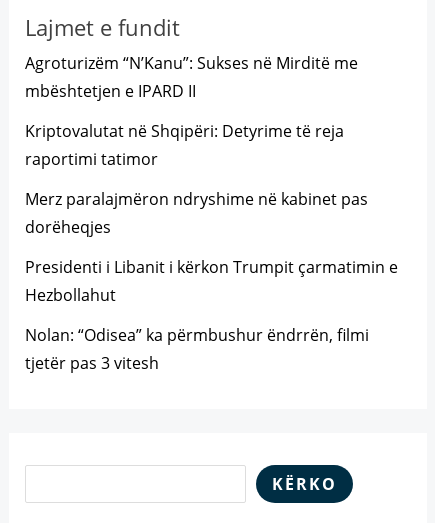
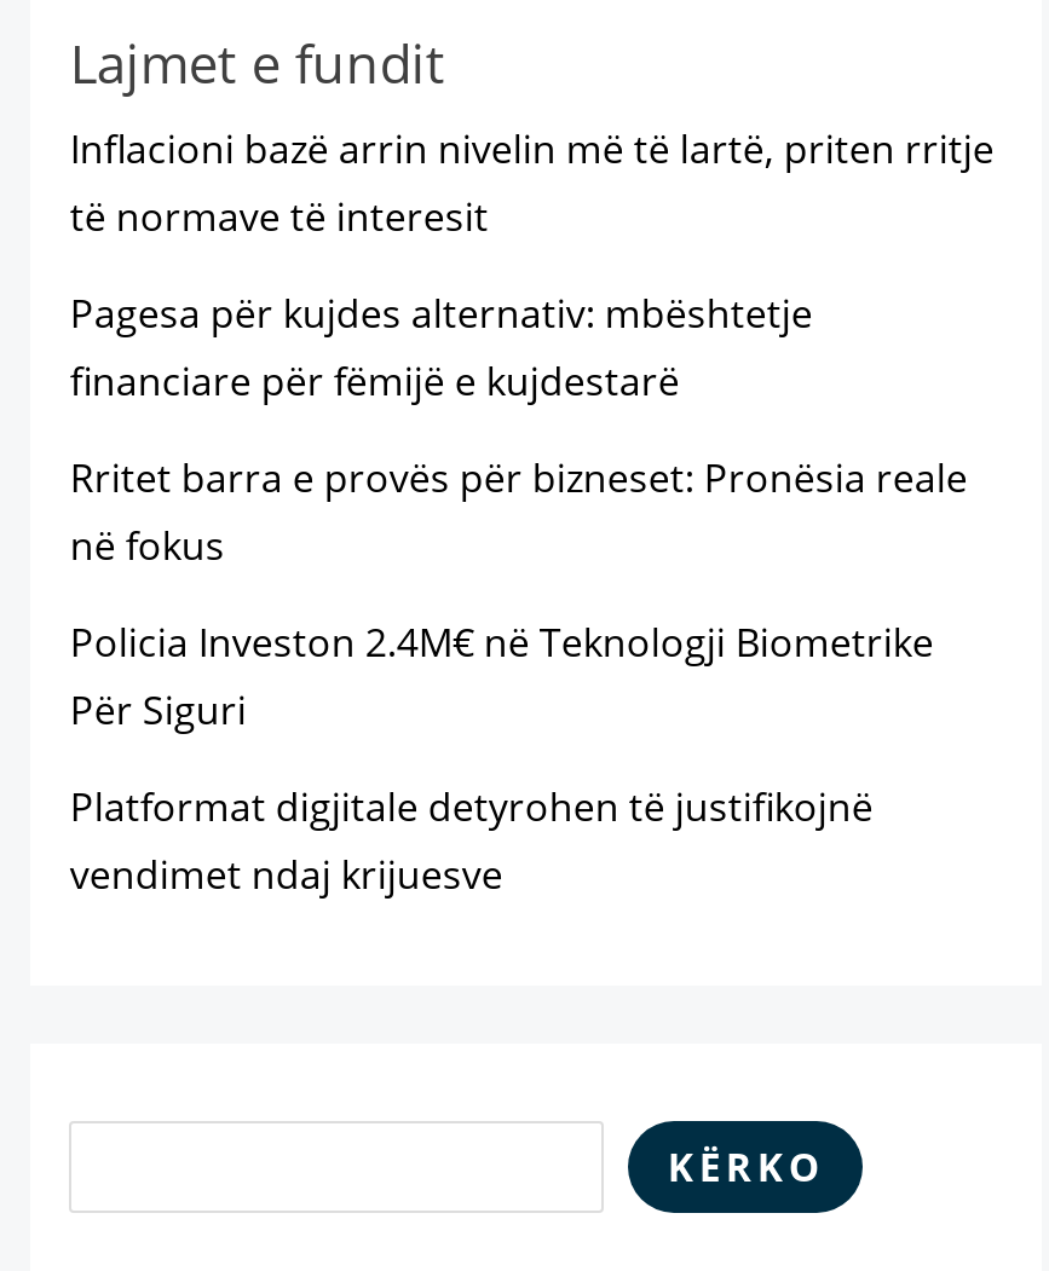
[25,52,358,102] Agroturizëm “N’Kanu”: Sukses në Mirditë me | mbështetjen e IPARD II -> [70,121,994,242] Inflacioni bazë arrin nivelin më të lartë, priten rritje | të normave të interesit
[25,120,344,170] Kriptovalutat në Shqipëri: Detyrime të reja | raportimi tatimor -> [70,286,813,407] Pagesa për kujdes alternativ: mbështetje | financiare për fëmijë e kujdestarë
[25,188,368,238] Merz paralajmëron ndryshime në kabinet pas | dorëheqjes -> [70,450,967,571] Rritet barra e provës për bizneset: Pronësia reale | në fokus
[25,256,398,306] Presidenti i Libanit i kërkon Trumpit çarmatimin e | Hezbollahut -> [70,615,934,736] Policia Investon 2.4M€ në Teknologji Biometrike | Për Siguri
[25,324,369,374] Nolan: “Odisea” ka përmbushur ëndrrën, filmi | tjetër pas 3 vitesh -> [70,779,873,900] Platformat digjitale detyrohen të justifikojnë | vendimet ndaj krijuesve

